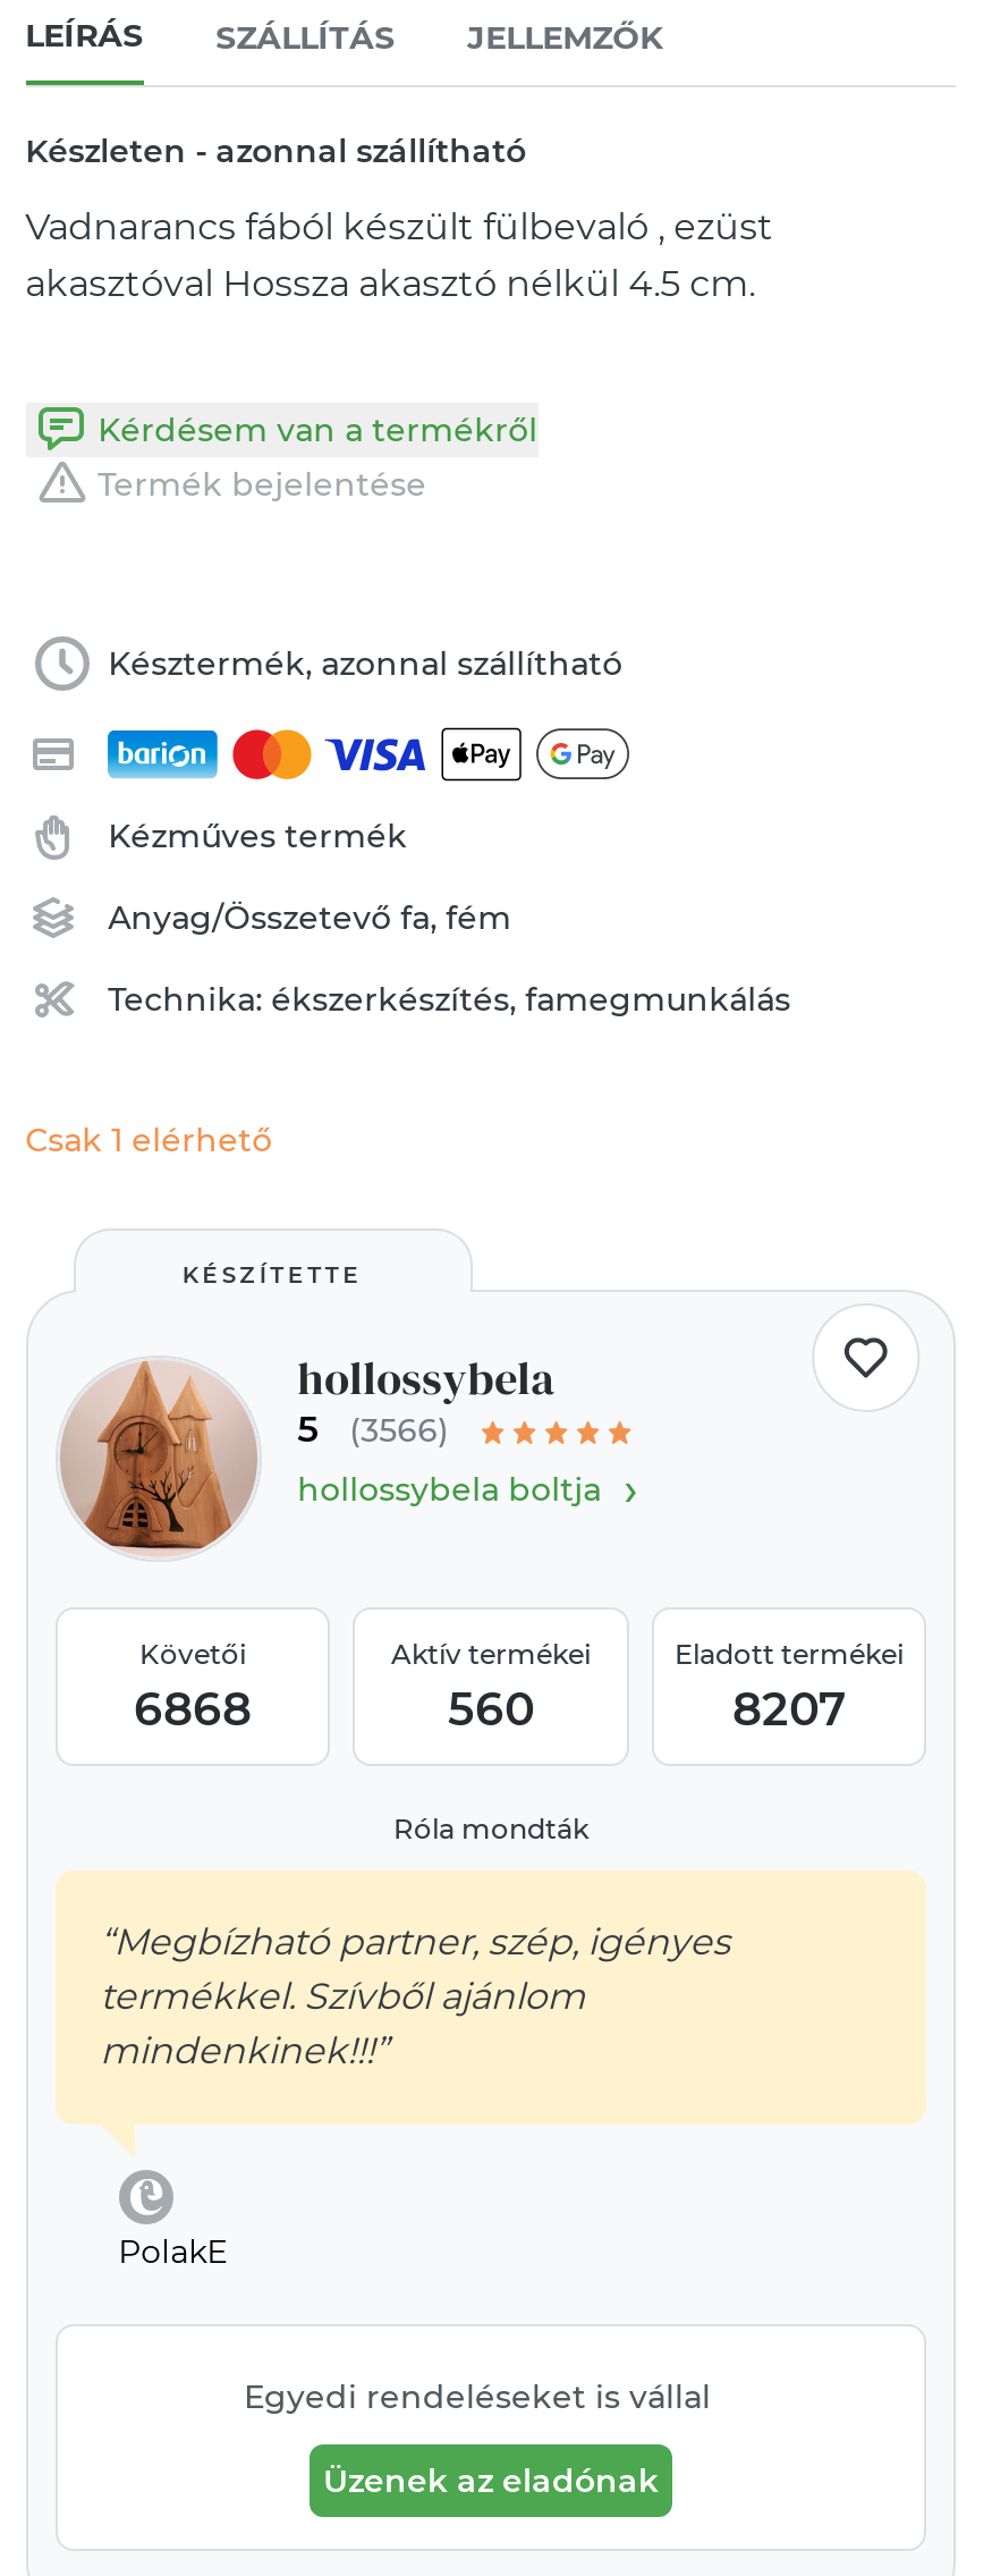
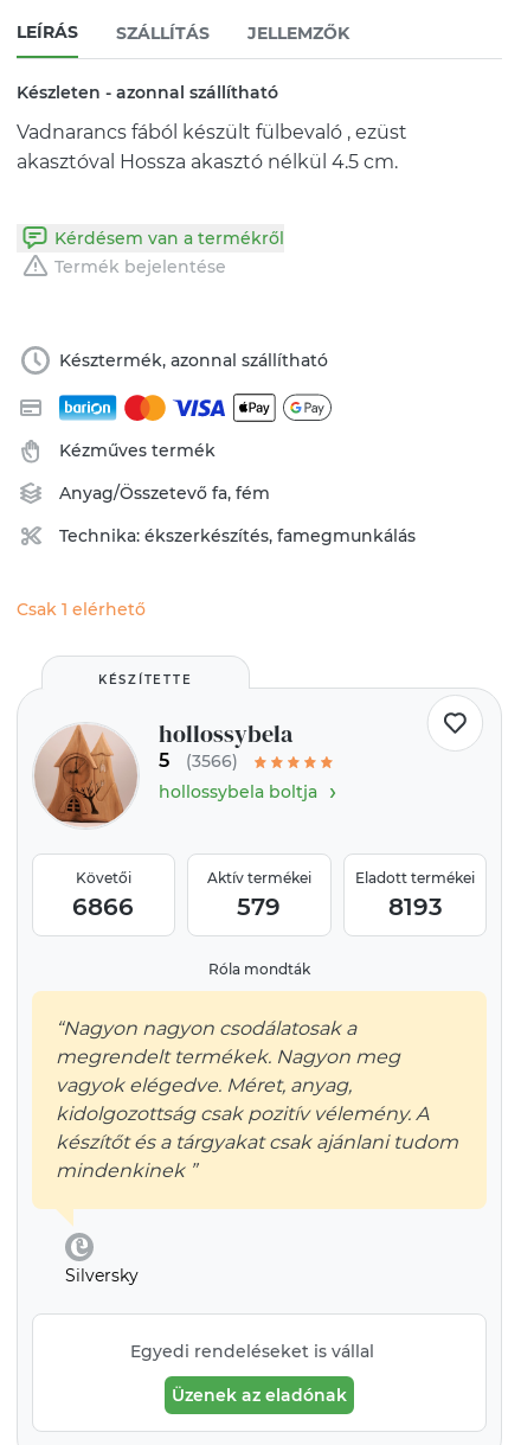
[134,1682,251,1737] 6868 -> [73,893,134,921] 6866
[448,1682,534,1737] 560 -> [237,893,281,921] 579
[732,1682,846,1737] 8207 -> [388,893,442,921] 8193
[100,1920,731,2072] “Megbízható partner, szép, igényes | termékkel. Szívből ajánlom | mindenkinek!!!” -> [55,1017,458,1182] “Nagyon nagyon csodálatosak a | megrendelt termékek. Nagyon meg | vagyok elégedve. Méret, anyag, | kidolgozottság csak pozitív vélemény. A | készítőt és a tárgyakat csak ajánlani tudom | mindenkinek ”
[118,2231,227,2272] PolakE -> [65,1265,138,1286] Silversky

